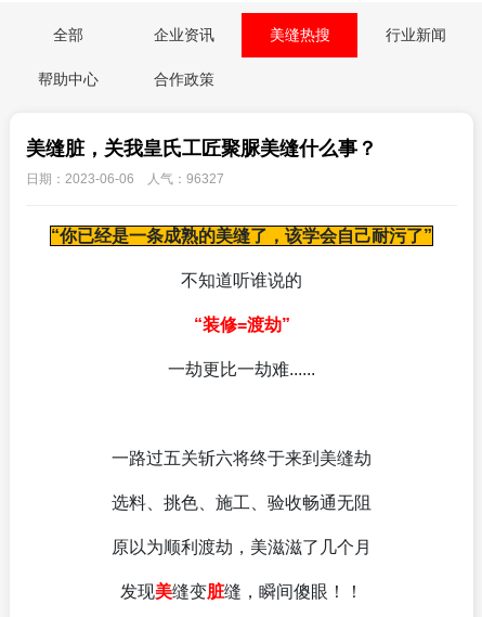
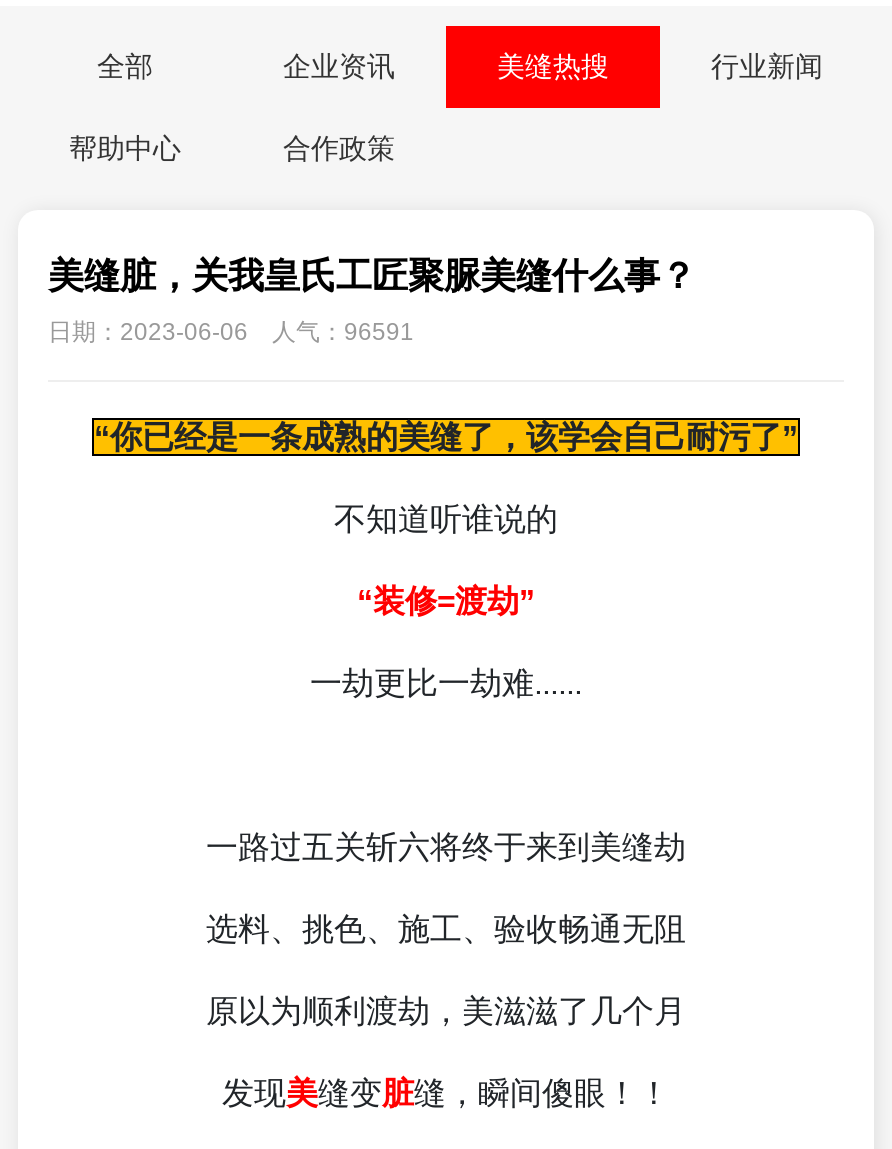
[26,171,224,187] 日期：2023-06-06 人气：96327 -> [48,318,414,346] 日期：2023-06-06 人气：96591

